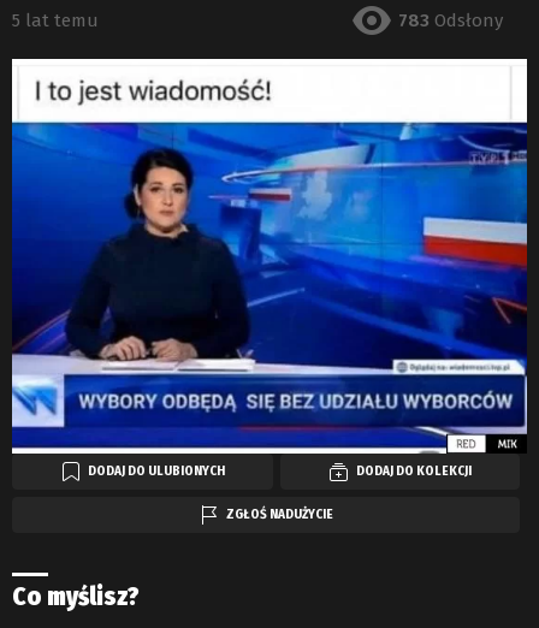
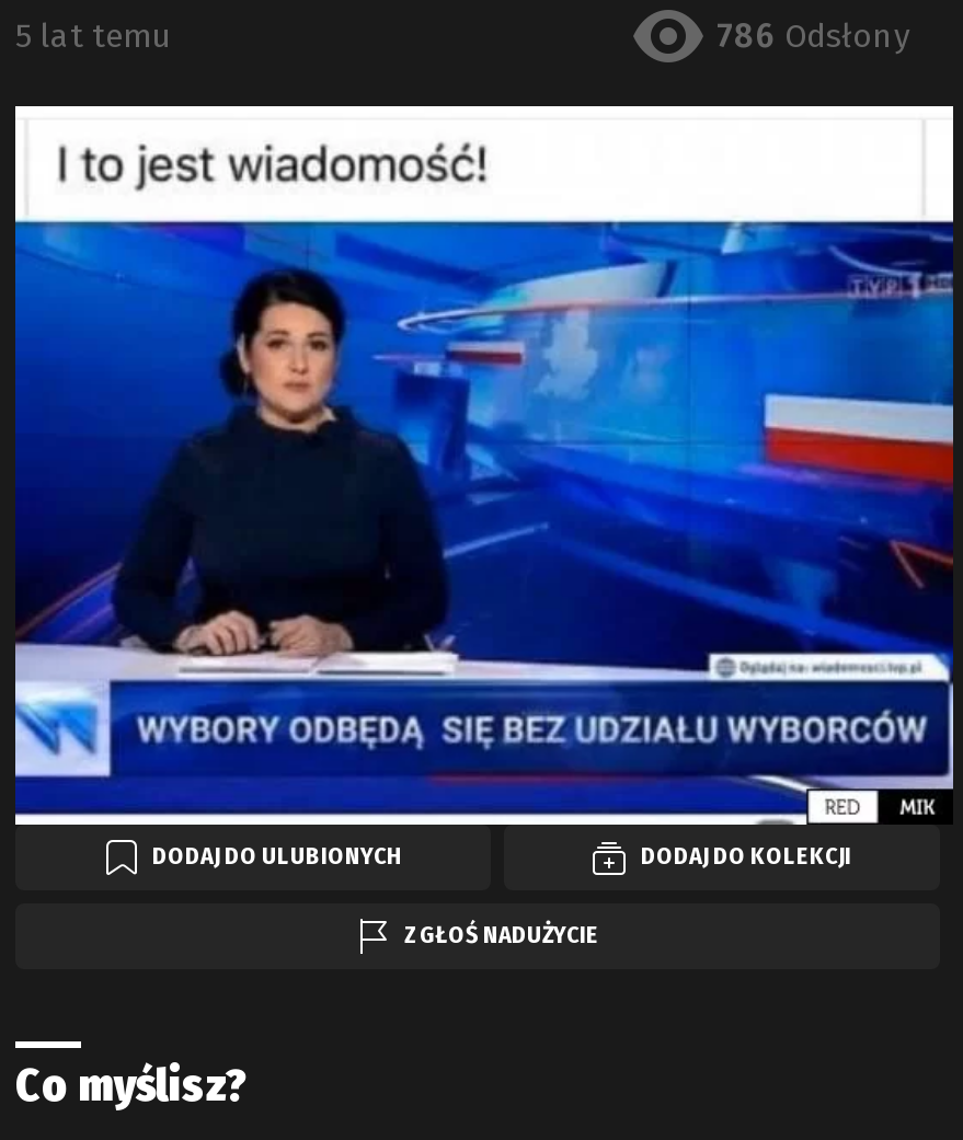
[398,10,503,32] 783 Odsłony -> [716,17,909,57] 786 Odsłony

